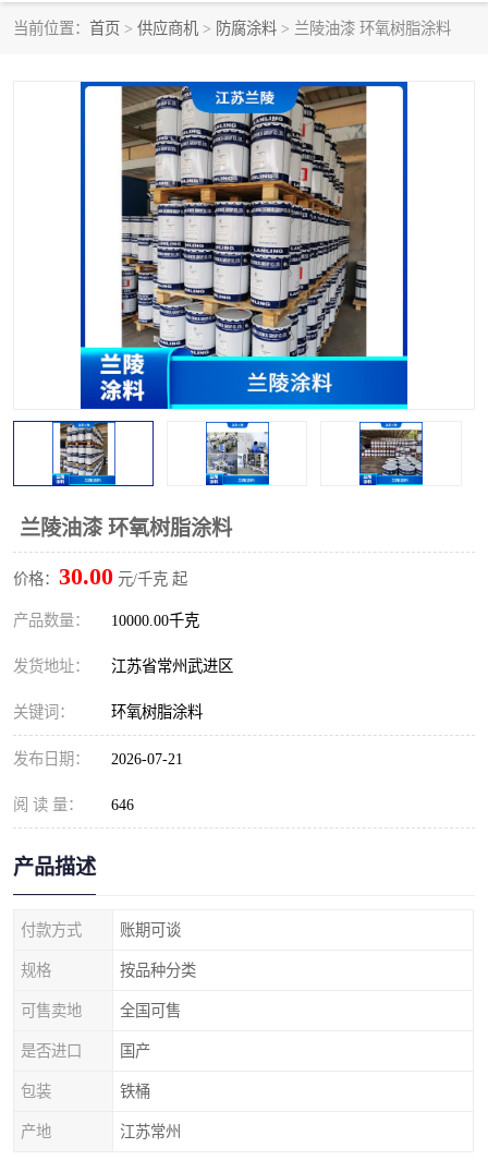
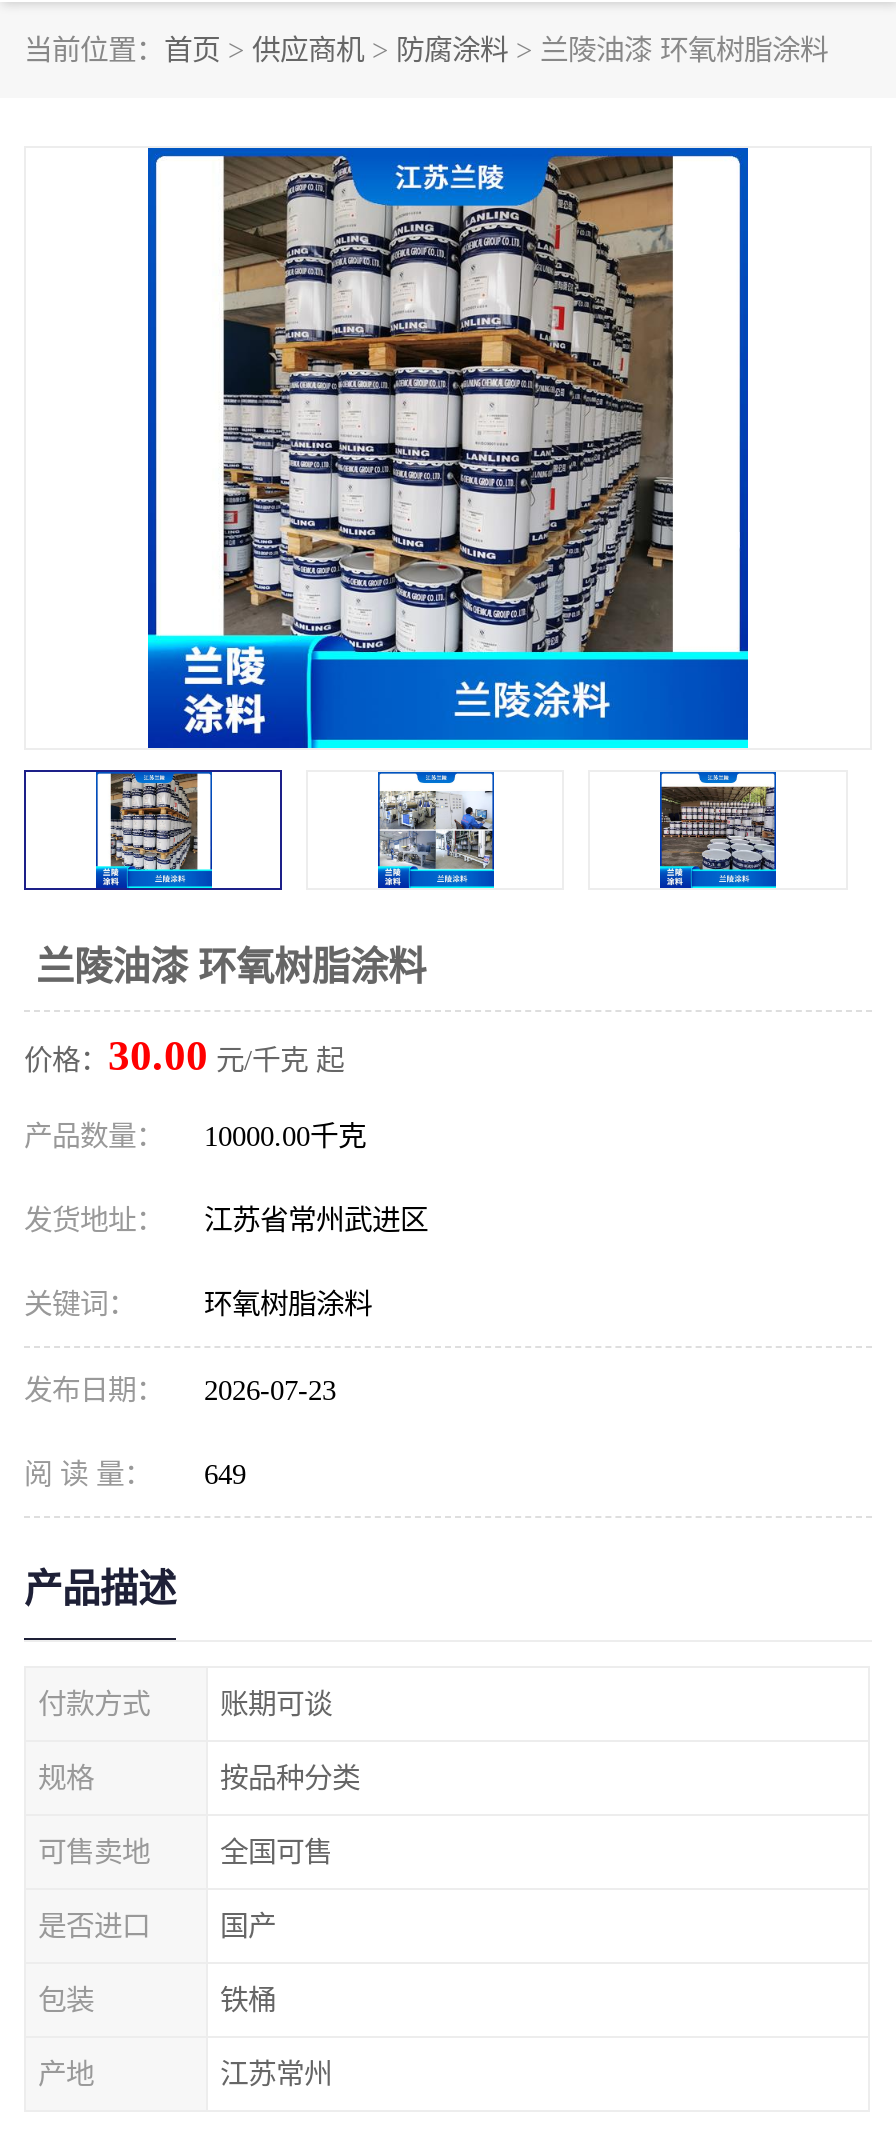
[13,750,183,768] 发布日期： 2026-07-21 -> [24,1374,336,1406] 发布日期： 2026-07-23
[13,796,134,813] 阅 读 量： 646 -> [24,1458,246,1490] 阅 读 量： 649

